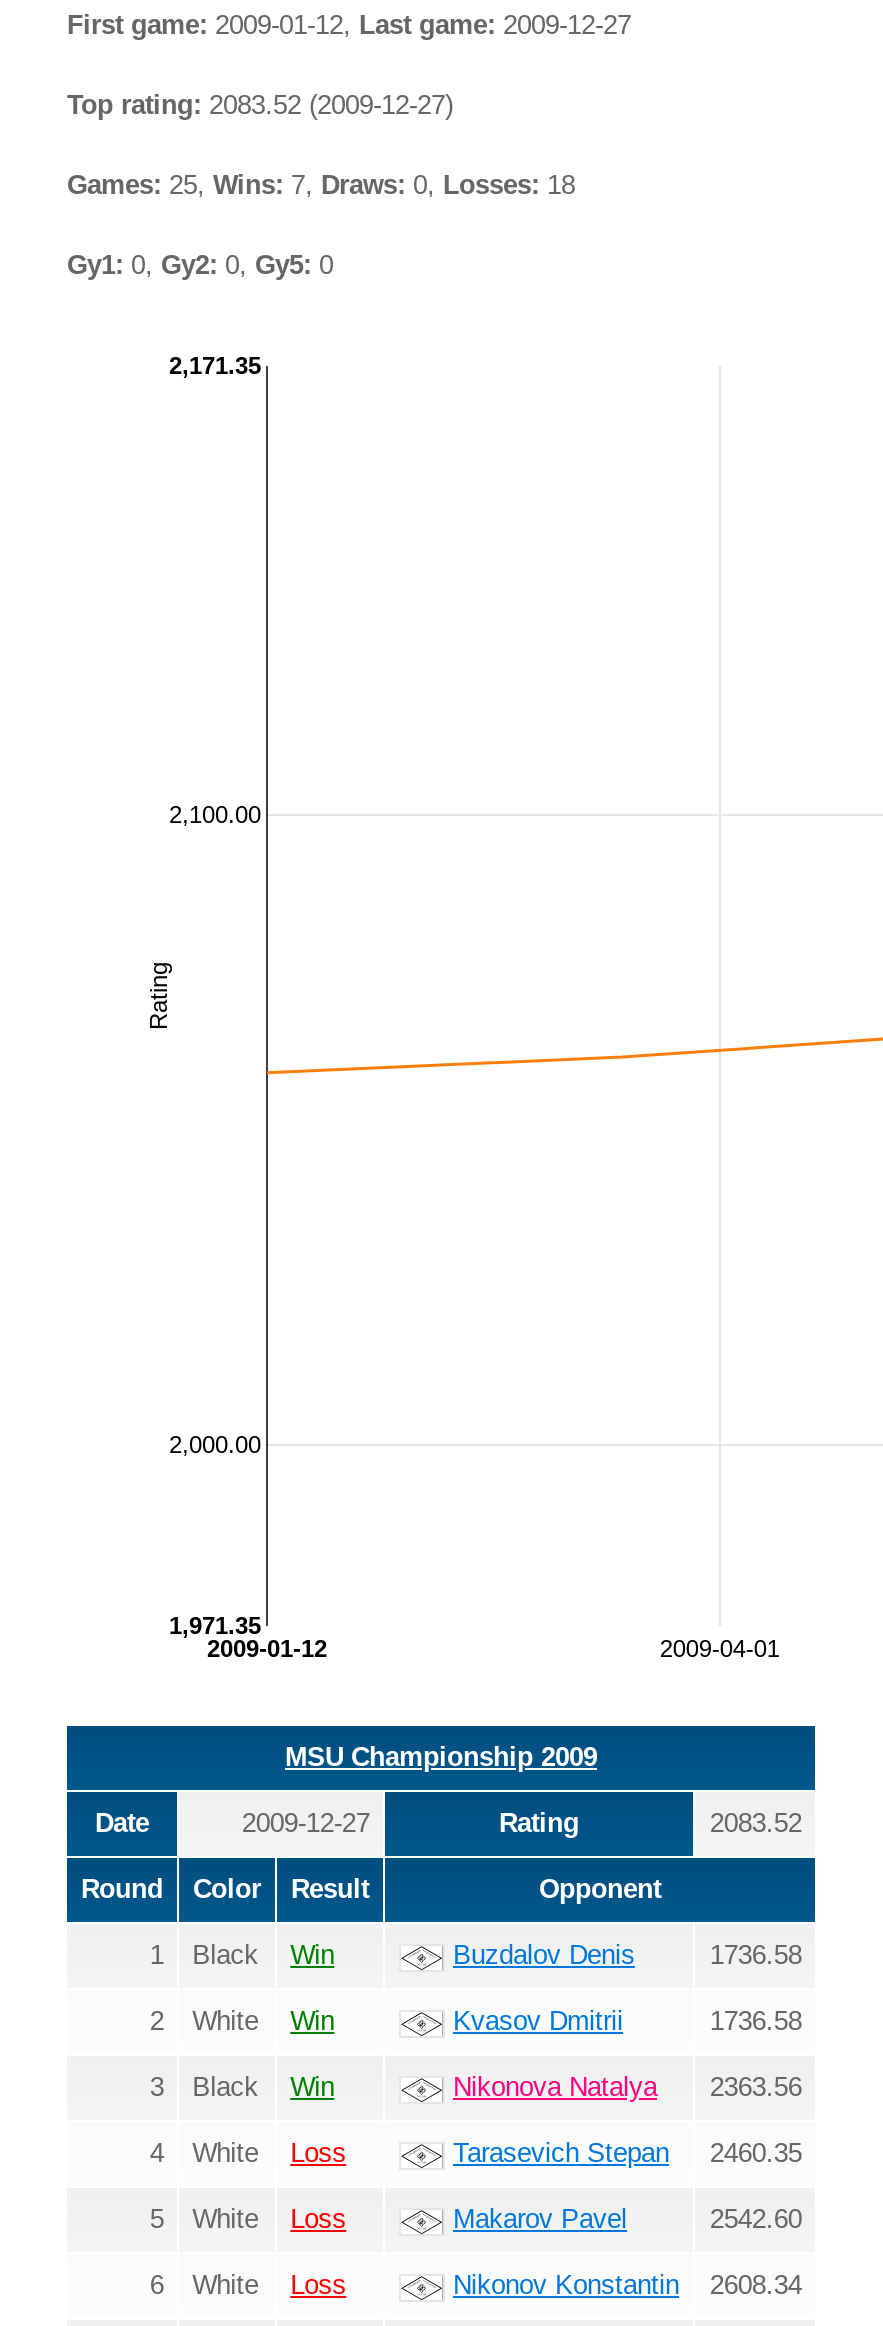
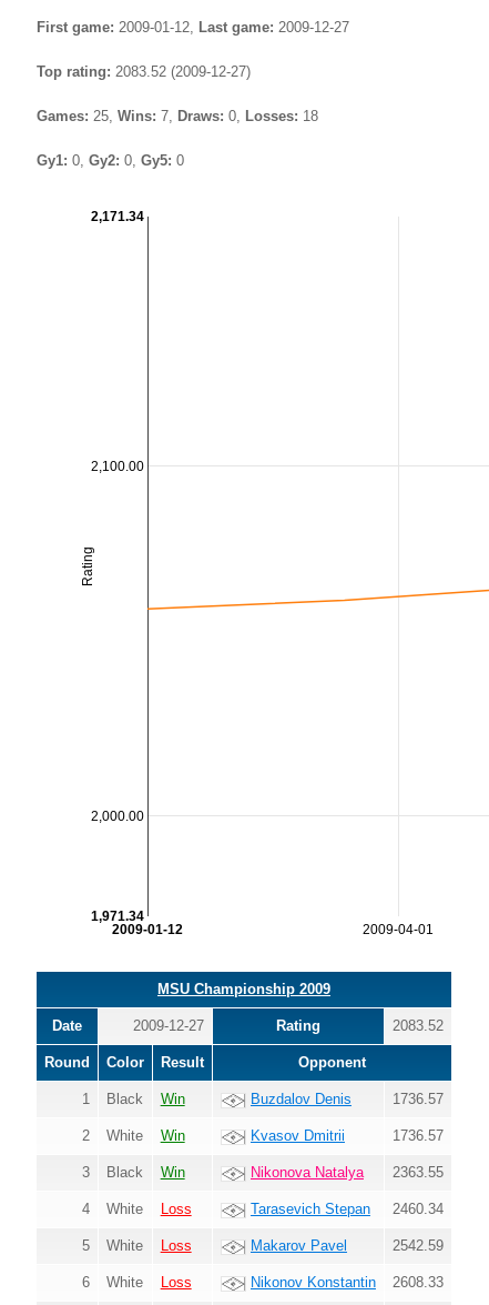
[169,352,261,379] 2,171.35 -> [91,209,144,224] 2,171.34
[169,1612,261,1639] 1,971.35 -> [91,909,144,924] 1,971.34
[710,1940,802,1970] 1736.58 -> [393,1091,444,1107] 1736.57
[710,2006,802,2036] 1736.58 -> [393,1127,444,1144] 1736.57
[453,2072,802,2102] Nikonova Natalya 2363.56 -> [251,1164,444,1181] Nikonova Natalya 2363.55
[453,2138,802,2168] Tarasevich Stepan 2460.35 -> [251,1201,444,1217] Tarasevich Stepan 2460.34
[710,2204,802,2234] 2542.60 -> [393,1237,444,1254] 2542.59
[453,2270,802,2300] Nikonov Konstantin 2608.34 -> [251,1274,444,1291] Nikonov Konstantin 2608.33

